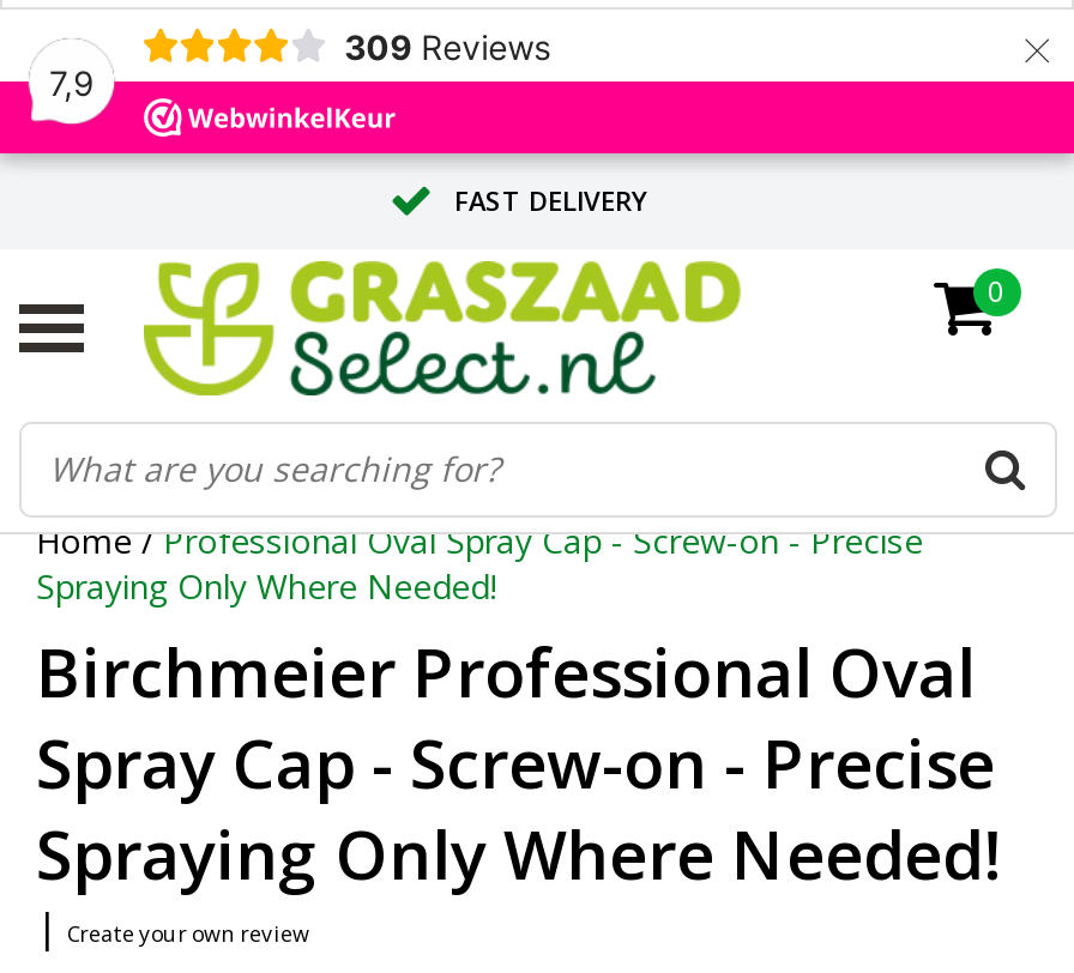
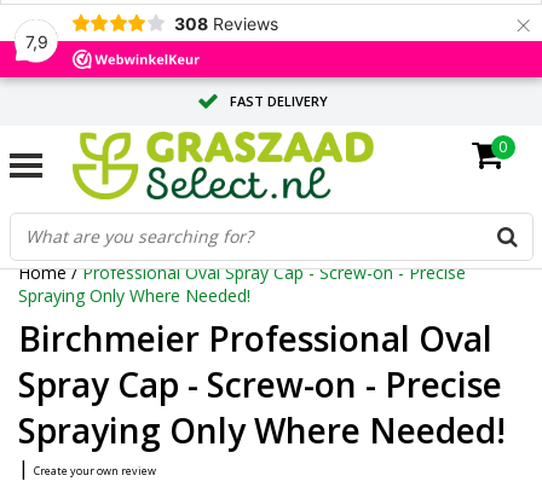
[344,25,550,66] 309 Reviews -> [174,13,278,33] 308 Reviews

